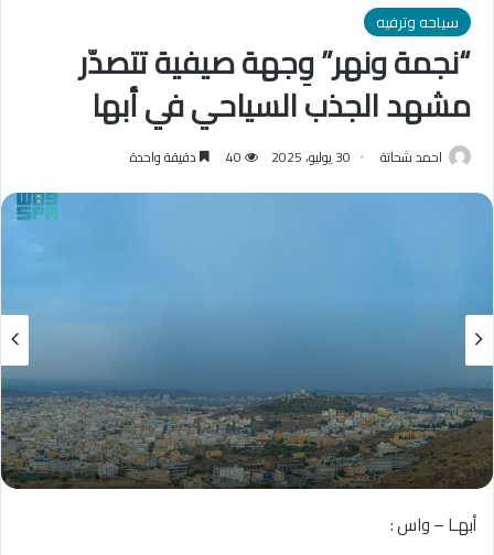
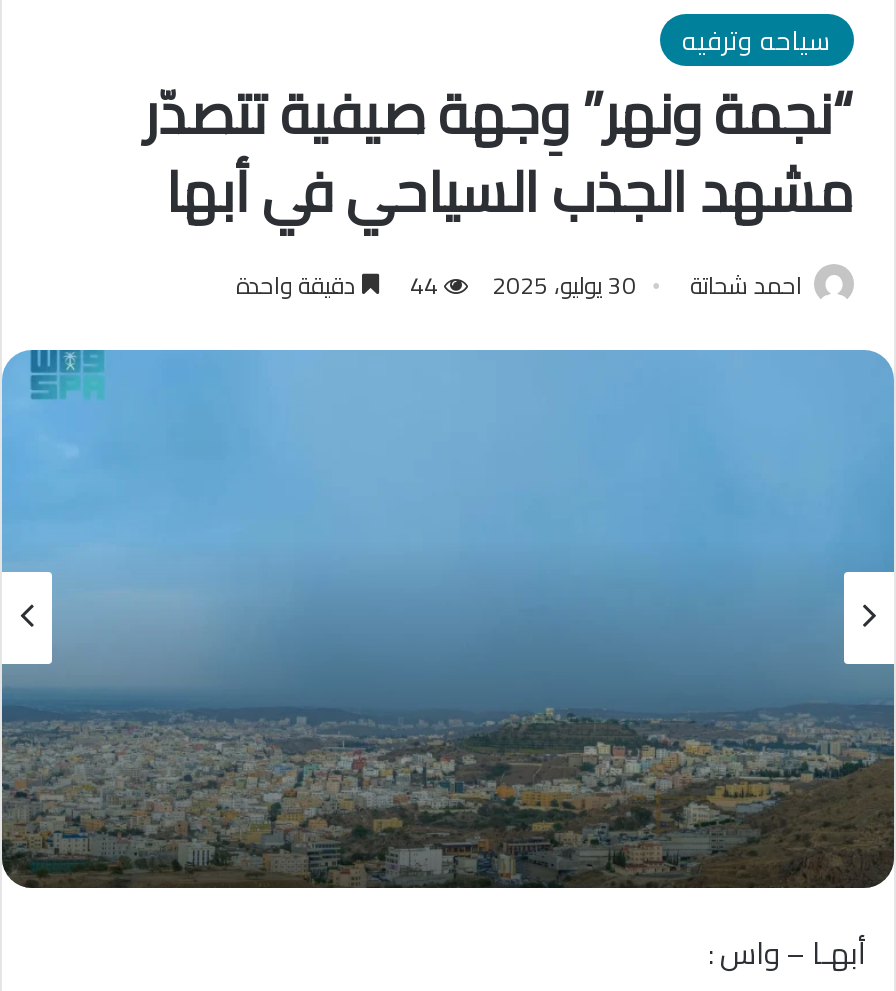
[130,144,241,170] 40 دقيقة واحدة -> [236,262,438,308] 44 دقيقة واحدة

